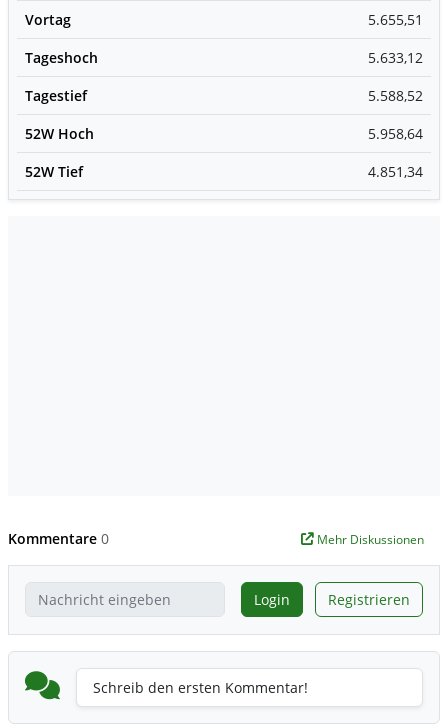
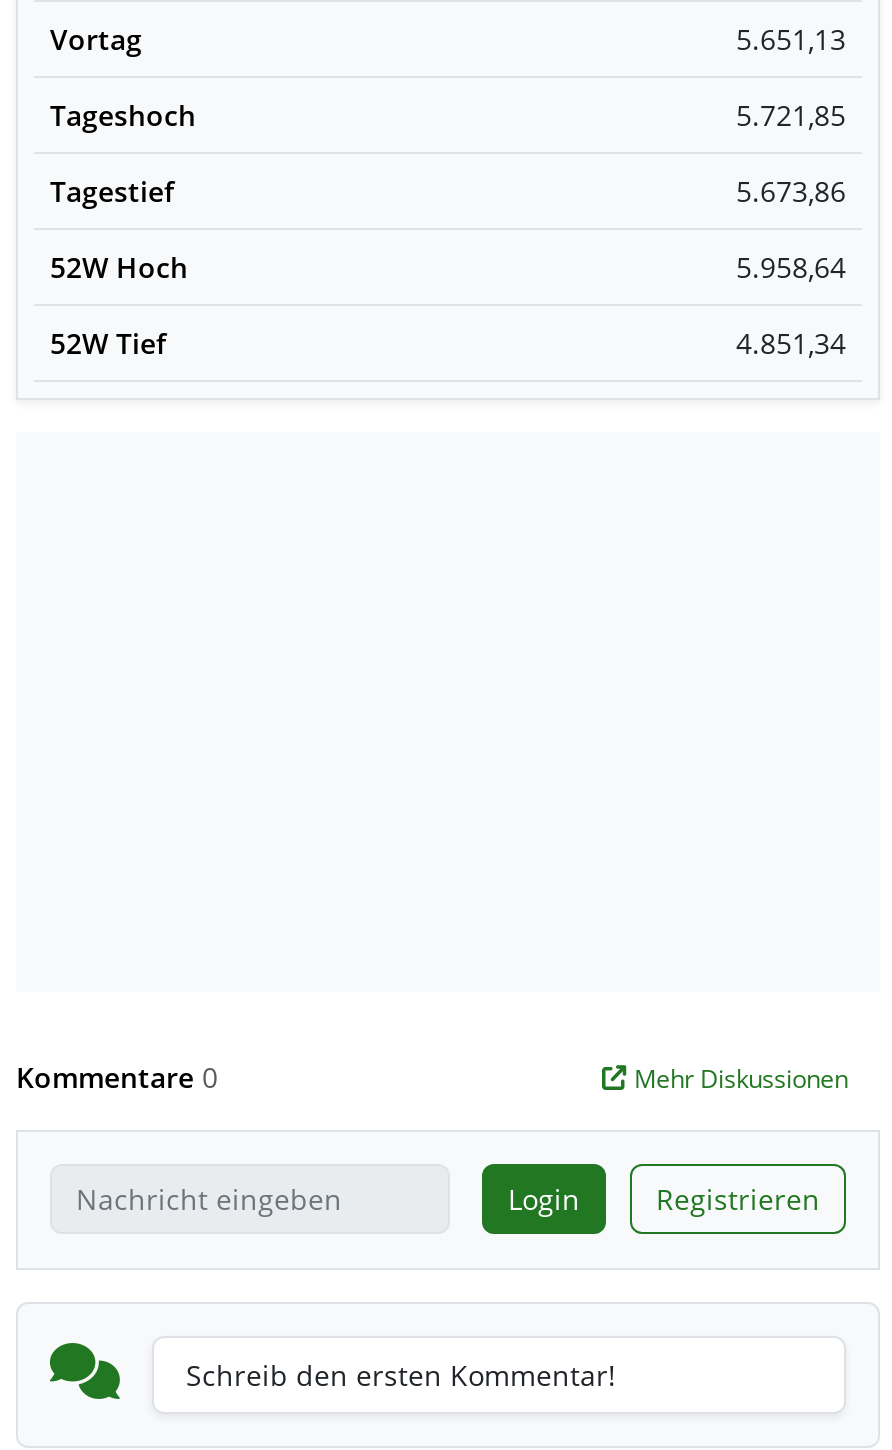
[368,10,423,29] 5.655,51 -> [736,20,846,58] 5.651,13
[368,48,423,67] 5.633,12 -> [736,96,846,134] 5.721,85
[368,86,423,105] 5.588,52 -> [736,172,846,210] 5.673,86

